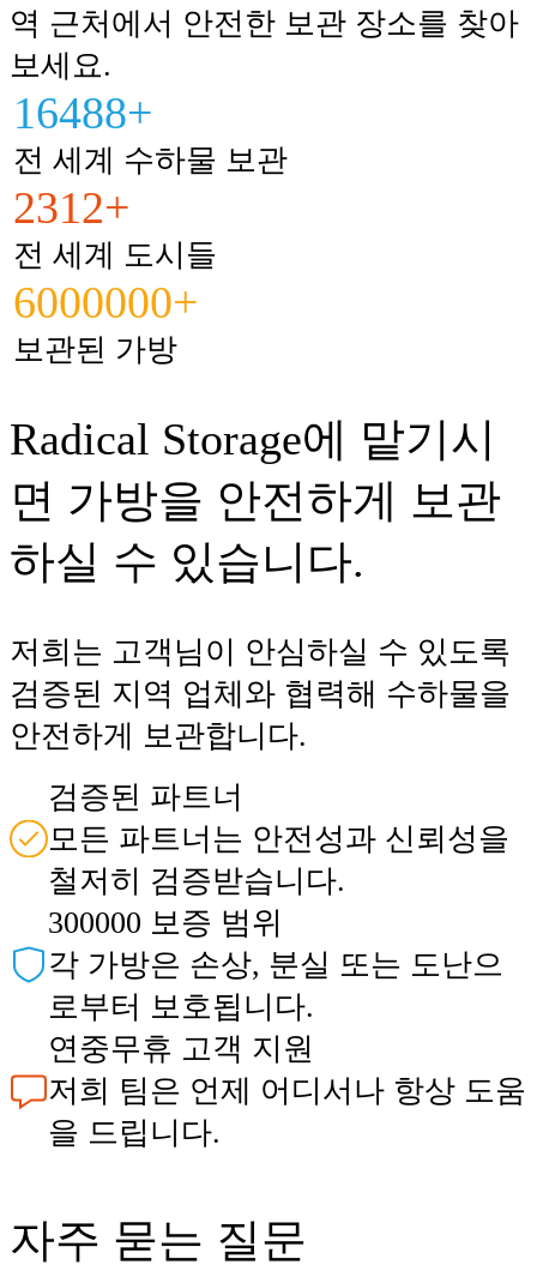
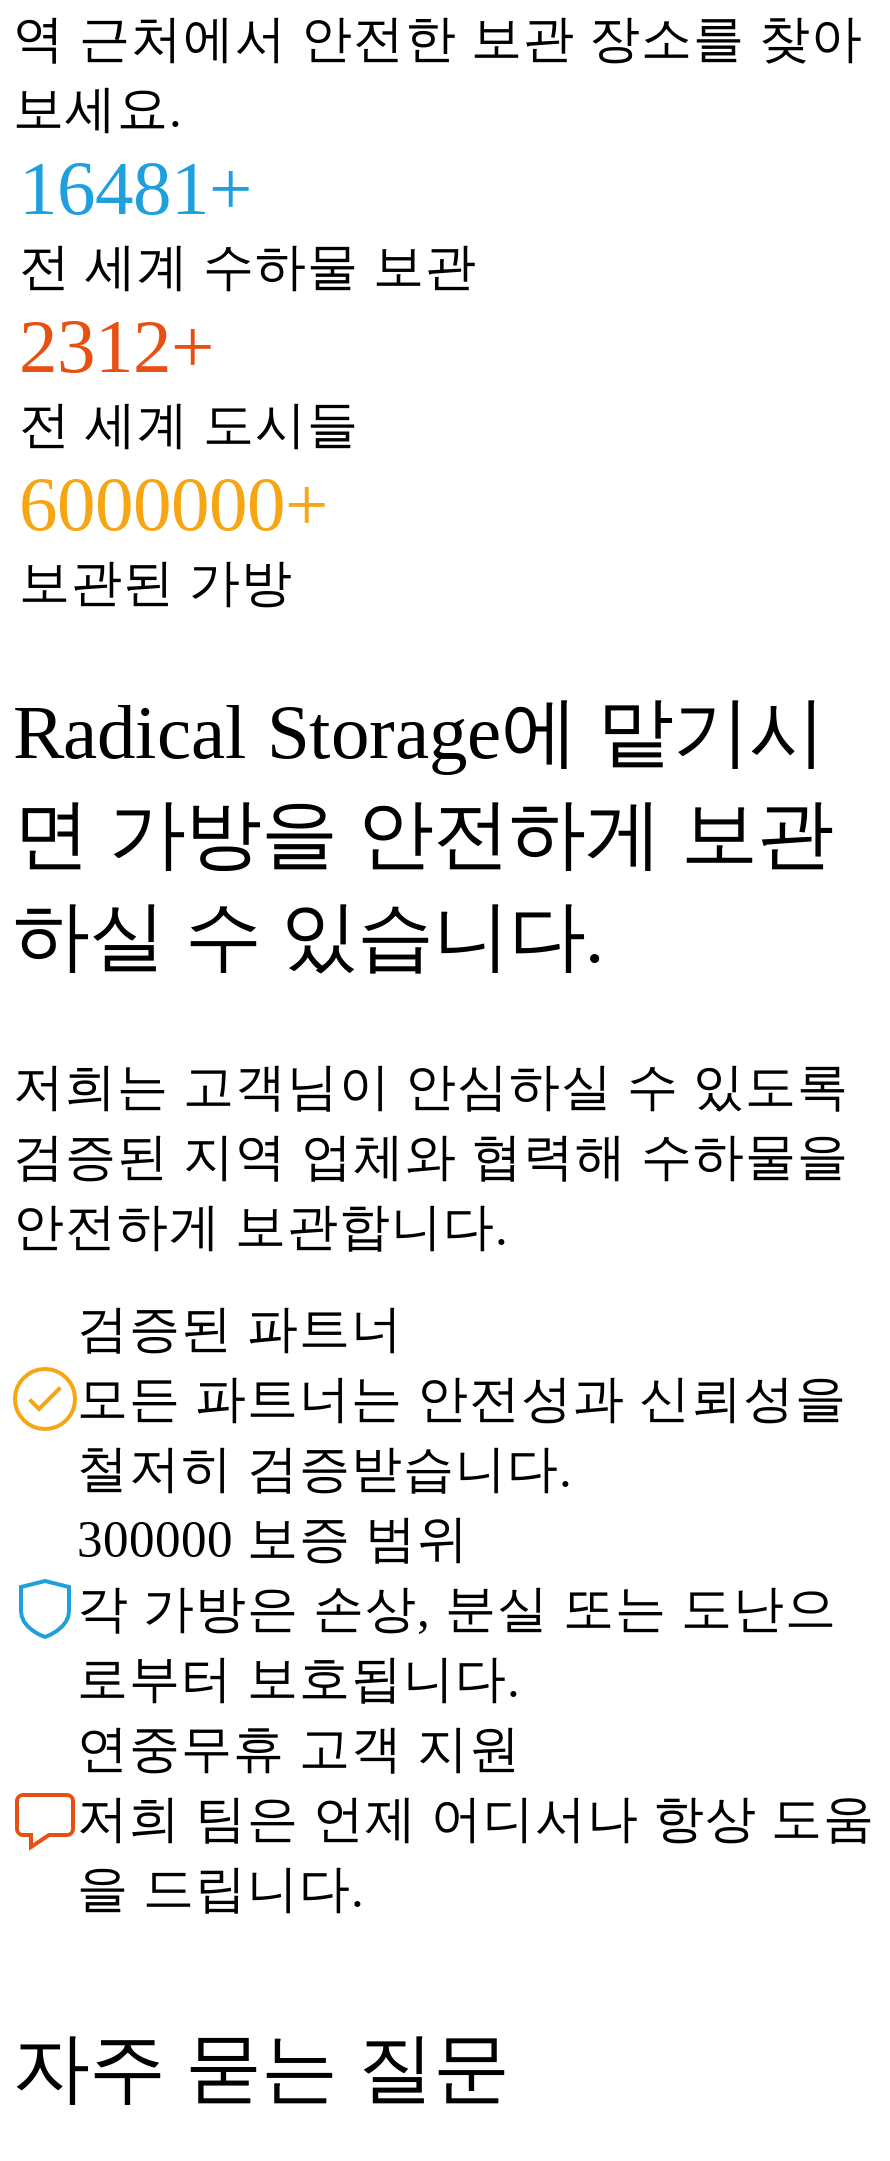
[13,87,152,138] 16488+ -> [19,146,251,230] 16481+

